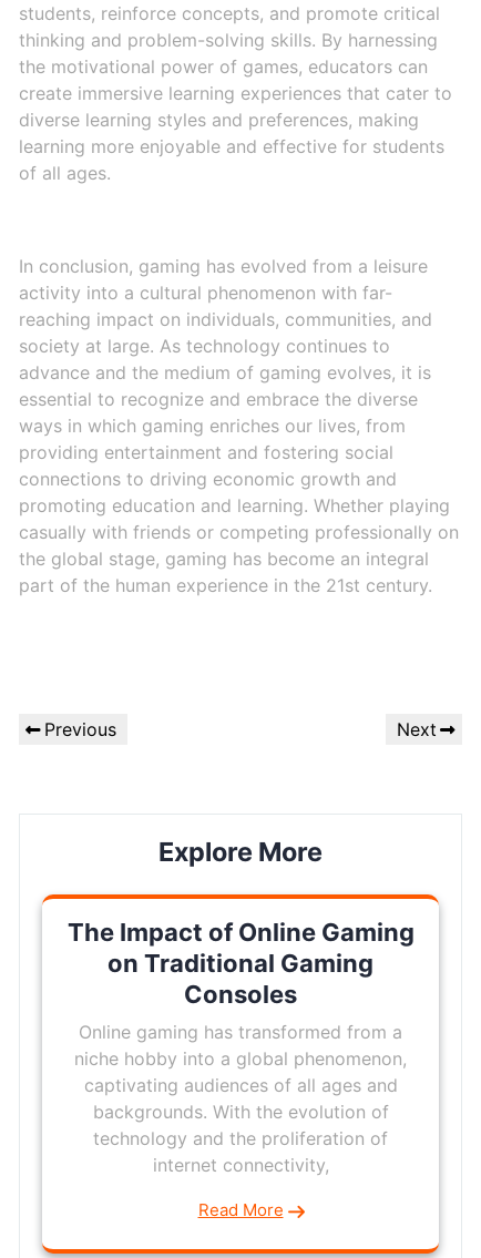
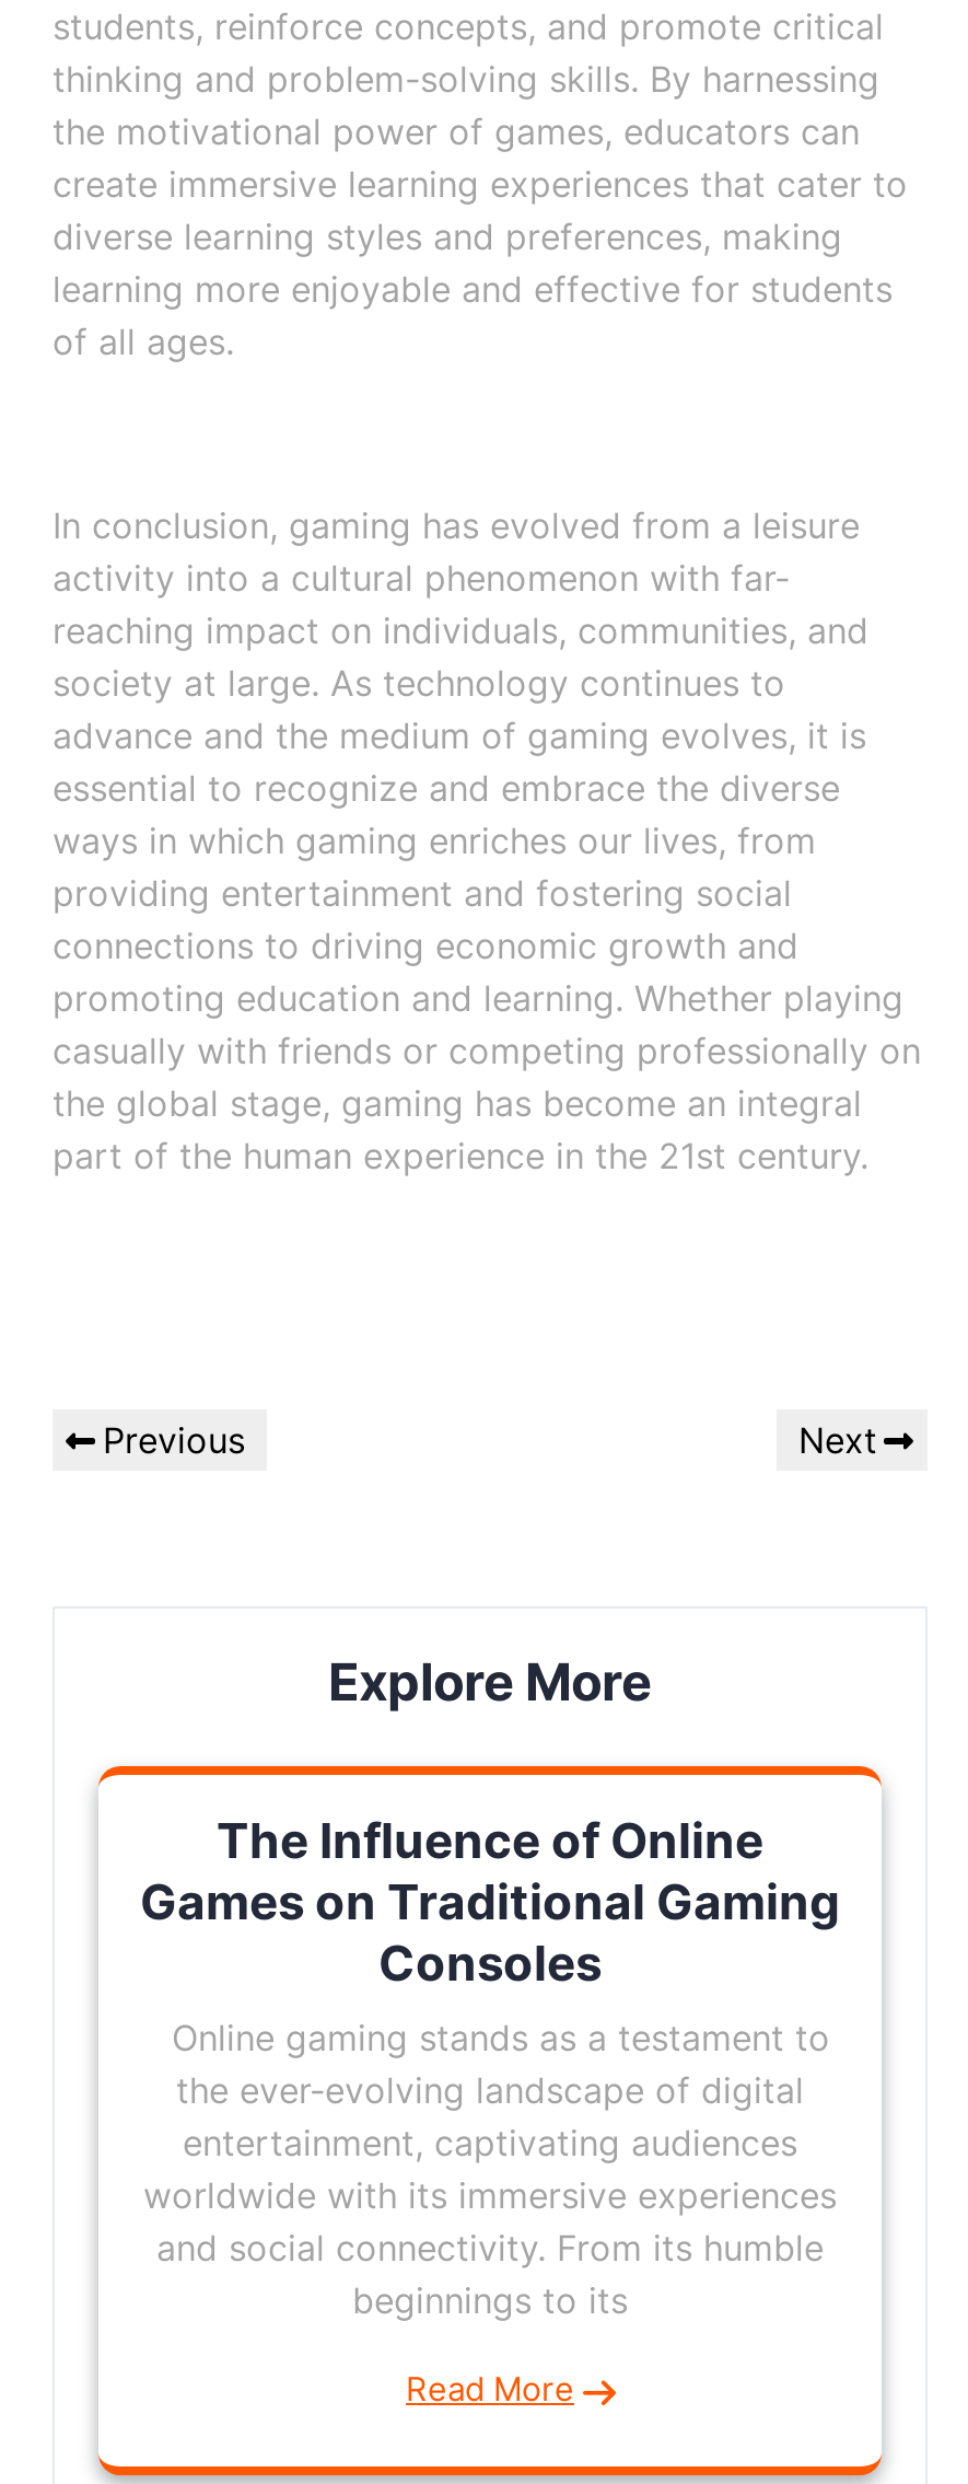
[67,918,414,978] The Impact of Online Gaming | on Traditional Gaming -> [140,1812,840,1930] The Influence of Online | Games on Traditional Gaming
[74,1021,407,1176] Online gaming has transformed from a | niche hobby into a global phenomenon, | captivating audiences of all ages and | backgrounds. With the evolution of | technology and the proliferation of | internet connectivity, -> [143,2016,837,2322] Online gaming stands as a testament to | the ever-evolving landscape of digital | entertainment, captivating audiences | worldwide with its immersive experiences | and social connectivity. From its humble | beginnings to its

